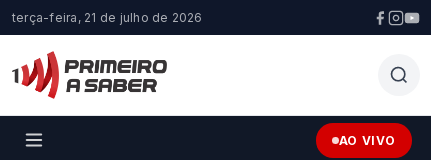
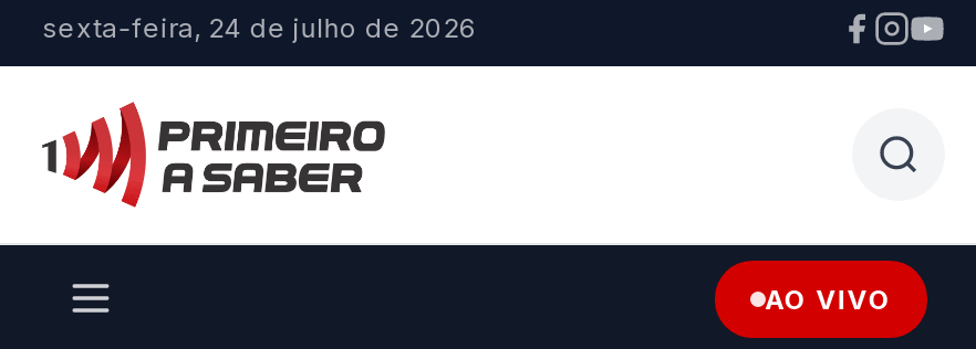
[12,10,203,25] terça-feira, 21 de julho de 2026 -> [42,11,477,44] sexta-feira, 24 de julho de 2026

